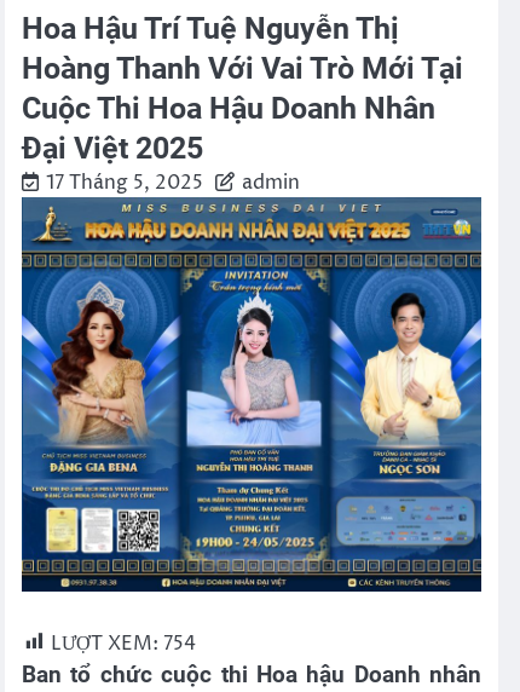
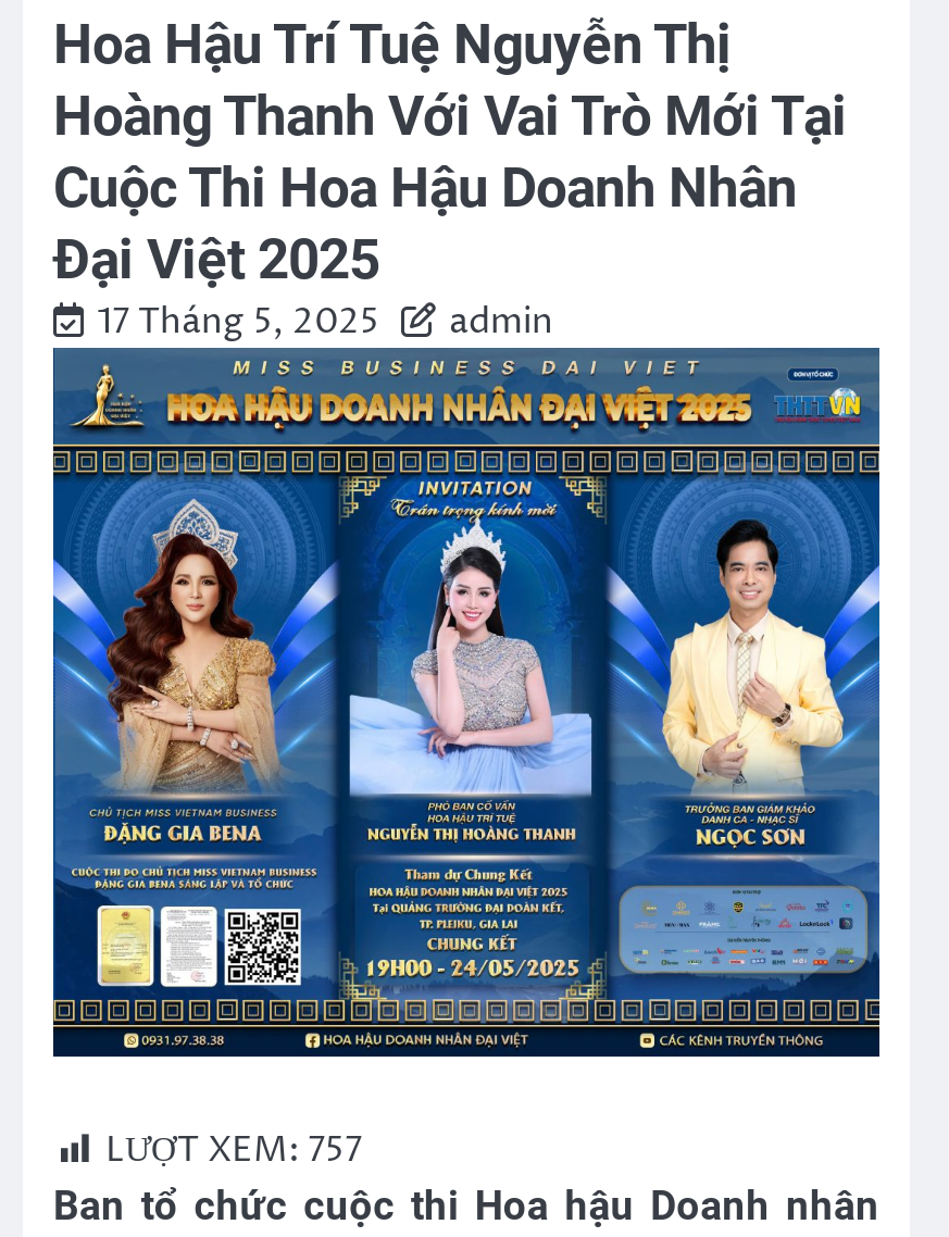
[51,630,196,656] LƯỢT XEM: 754 -> [105,1126,362,1174] LƯỢT XEM: 757

